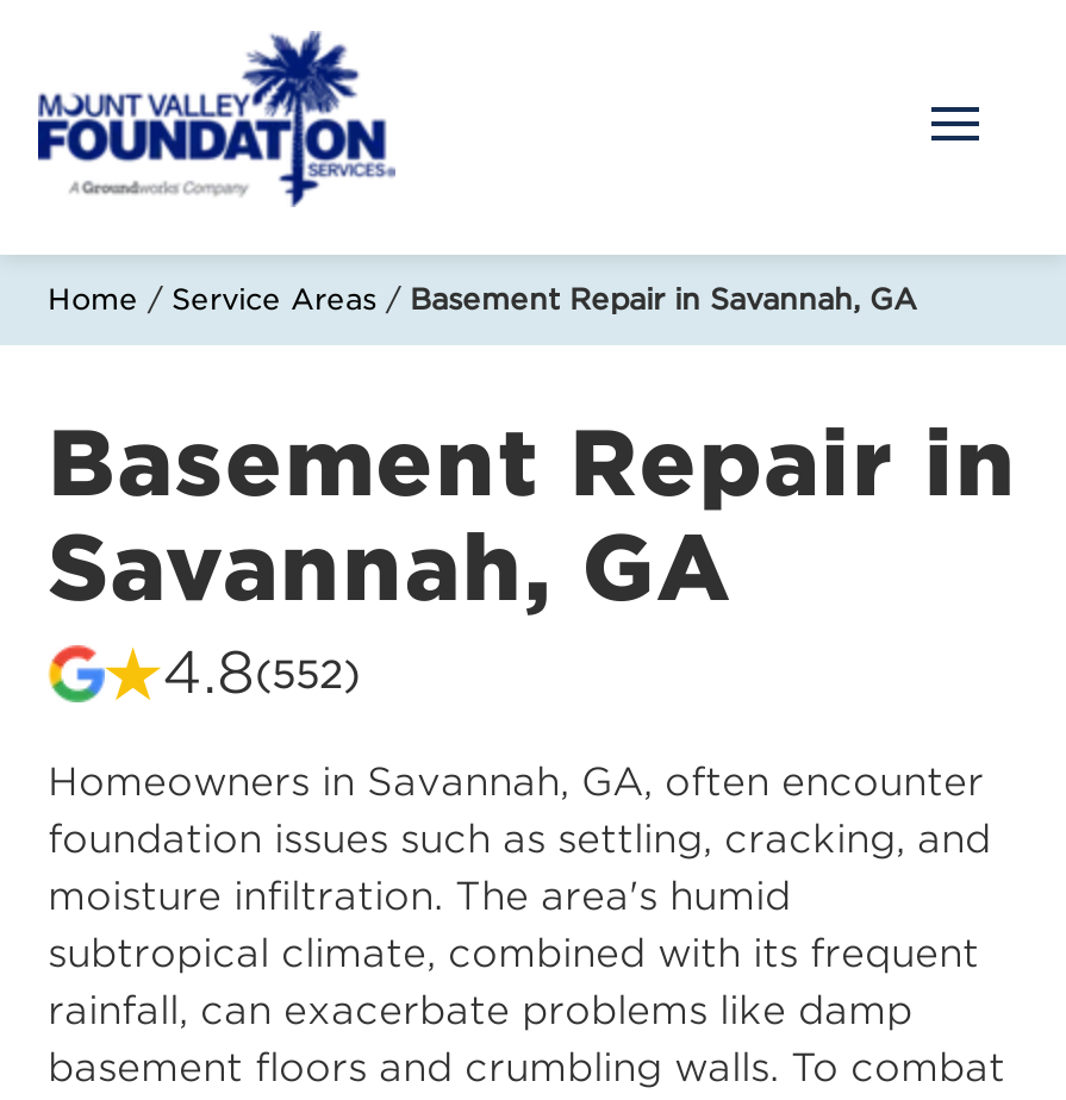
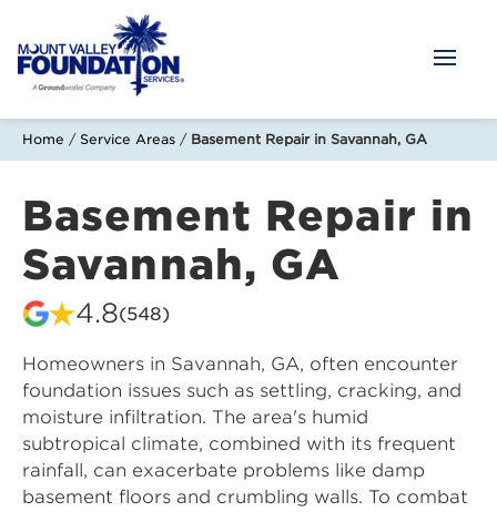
[162,638,360,707] 4.8(552) -> [75,297,170,329] 4.8(548)

